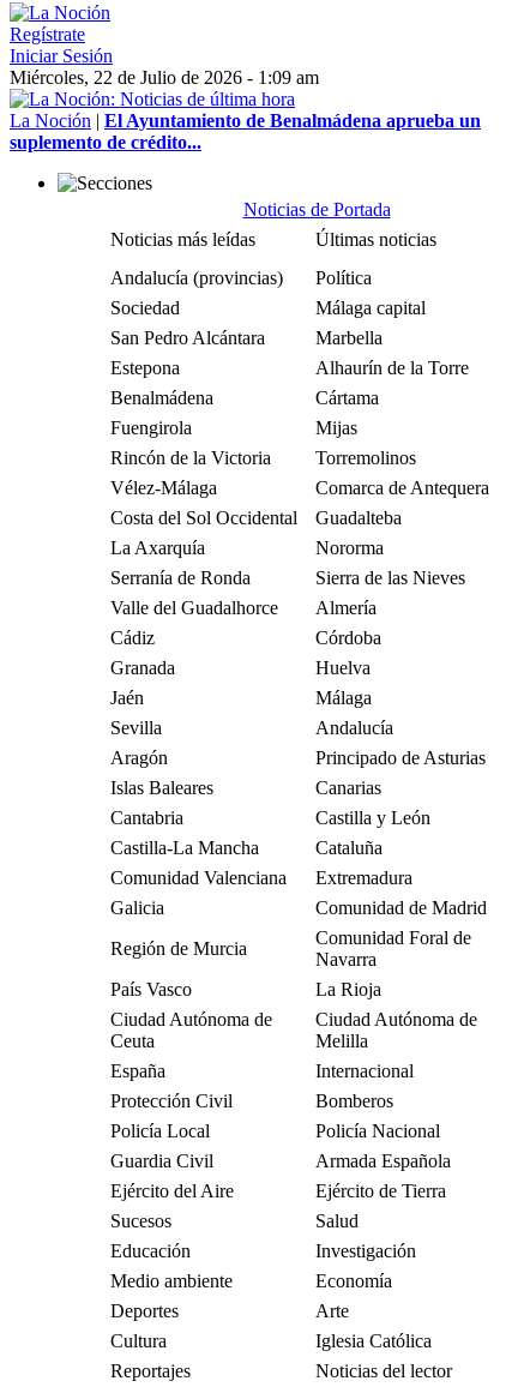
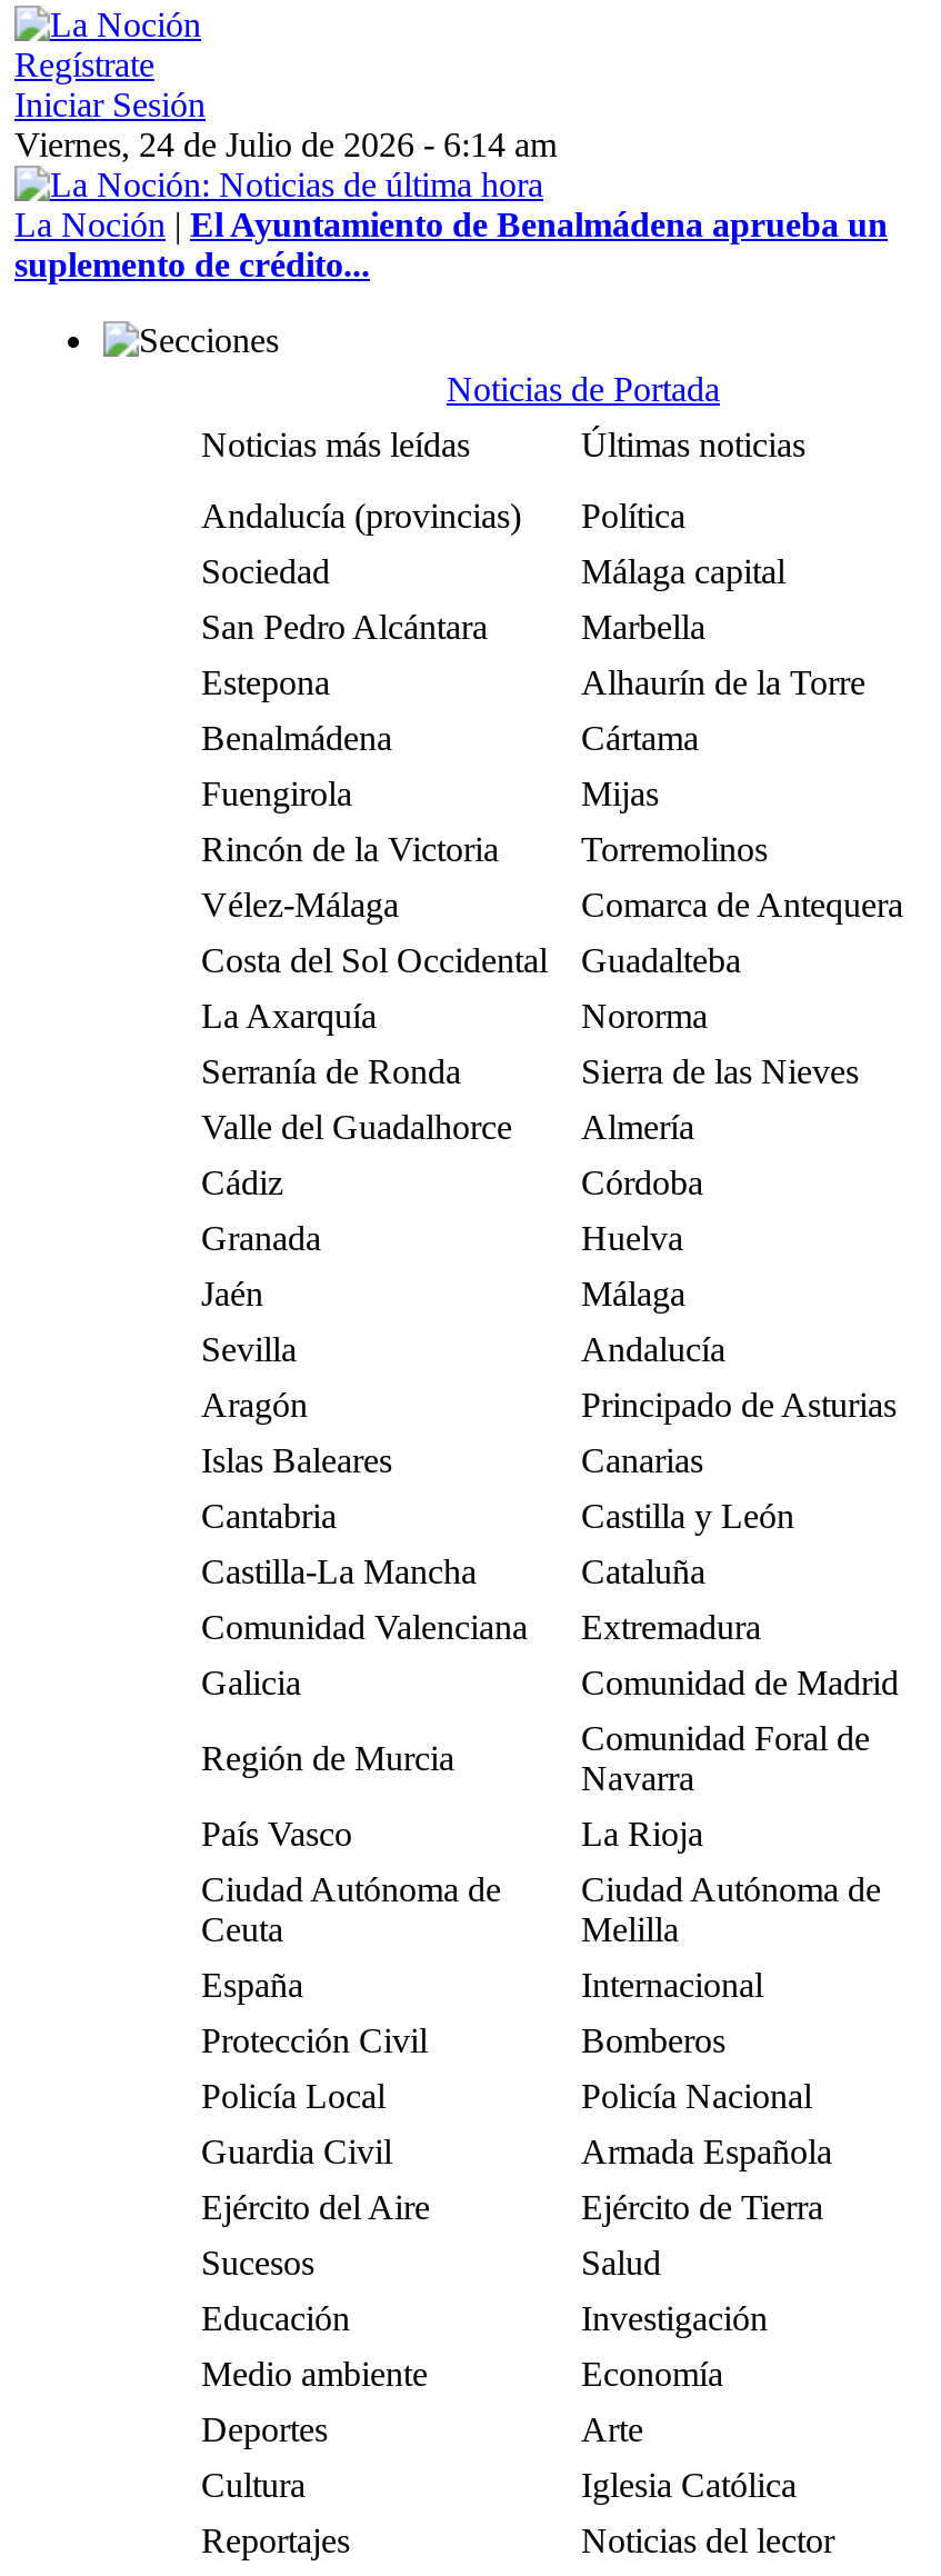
[10,67,319,88] Miércoles, 22 de Julio de 2026 - 1:09 am -> [14,126,557,163] Viernes, 24 de Julio de 2026 - 6:14 am

